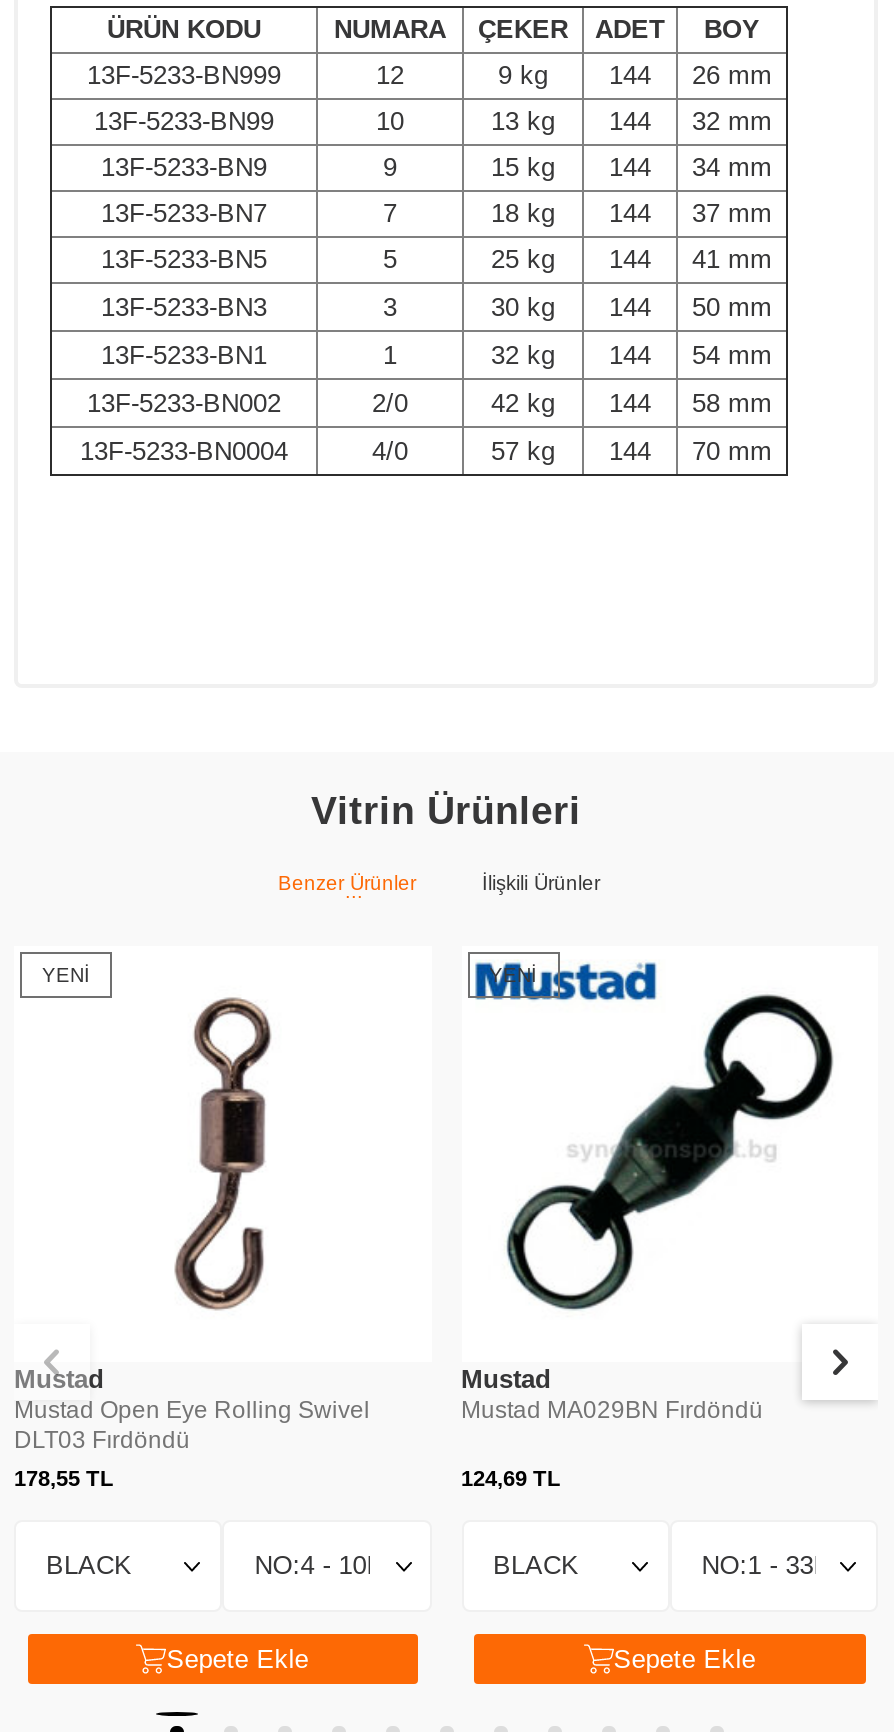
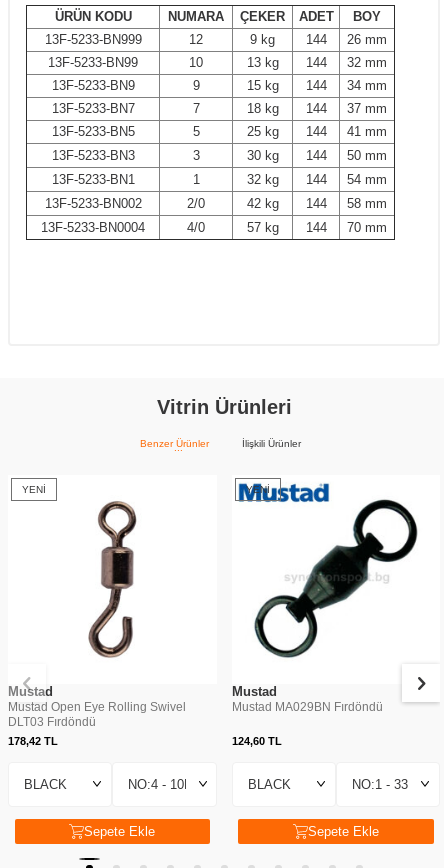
[14,1465,114,1489] 178,55 TL -> [8,734,58,746] 178,42 TL
[461,1465,561,1489] 124,69 TL -> [231,734,281,746] 124,60 TL

